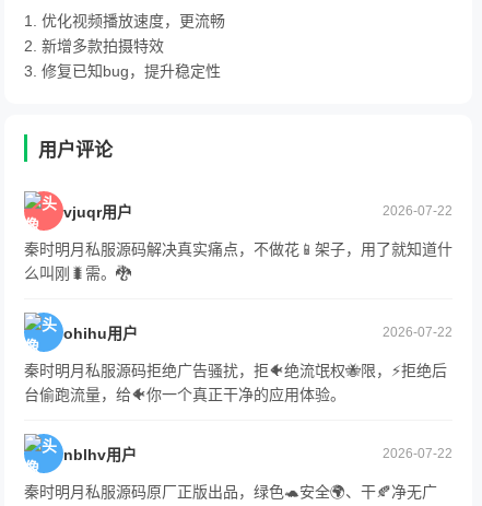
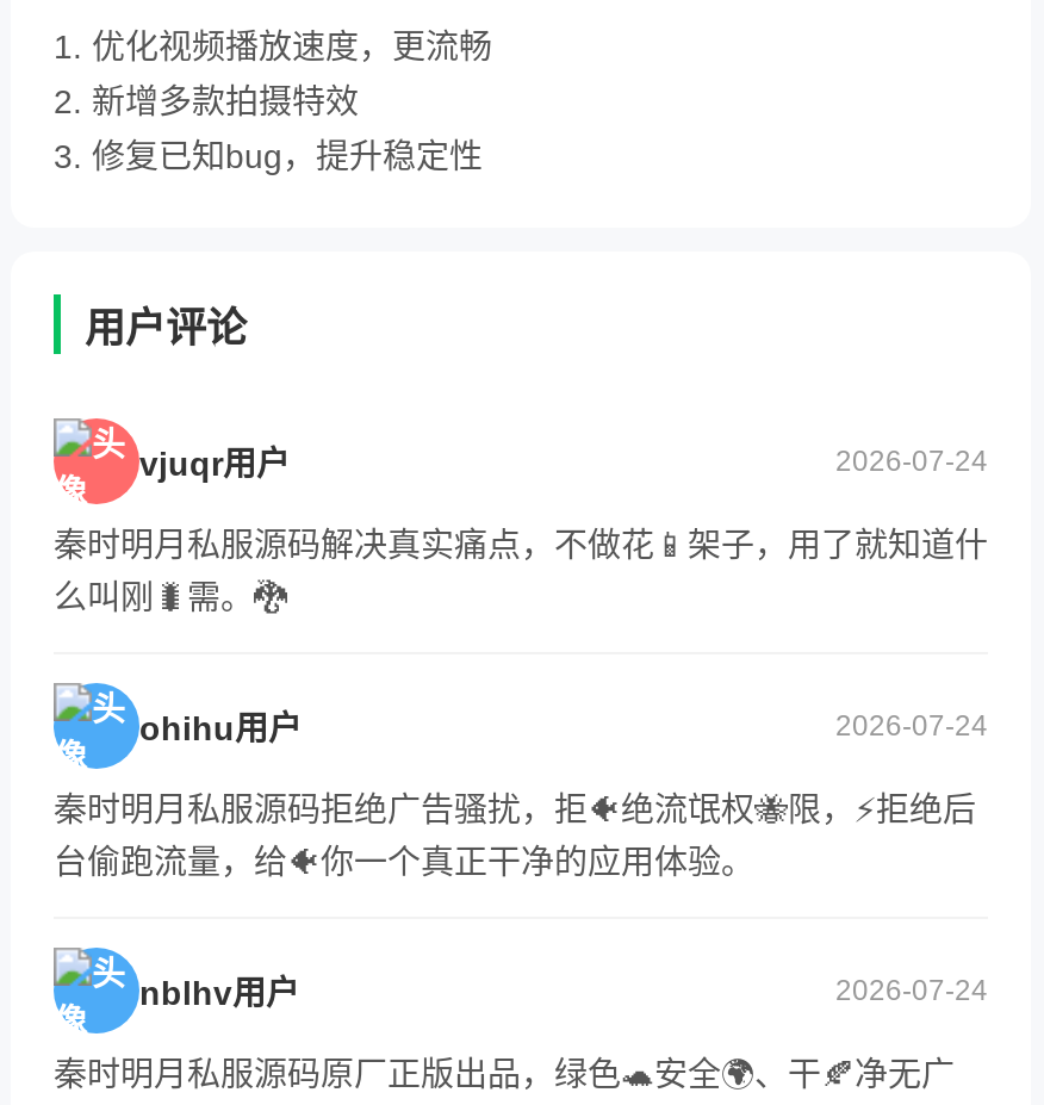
[383,203,452,219] 2026-07-22 -> [835,445,988,478] 2026-07-24
[383,325,452,340] 2026-07-22 -> [835,709,988,743] 2026-07-24
[383,446,452,461] 2026-07-22 -> [835,974,988,1007] 2026-07-24

